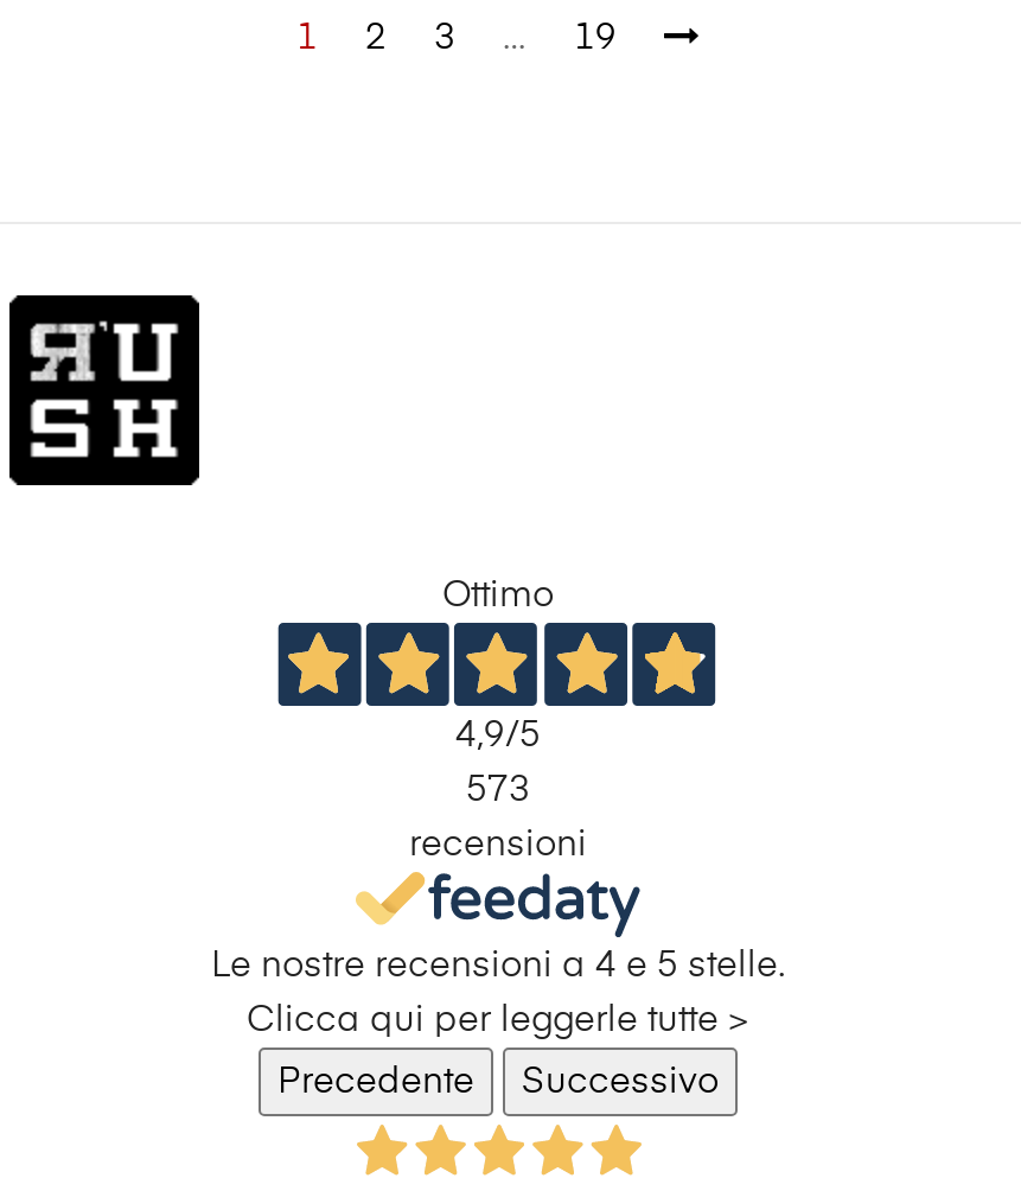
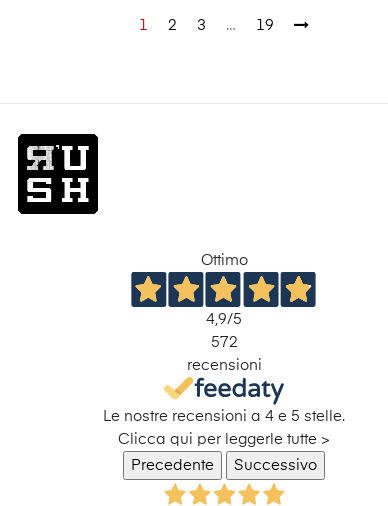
[466,773,530,809] 573 -> [210,335,237,350] 572

